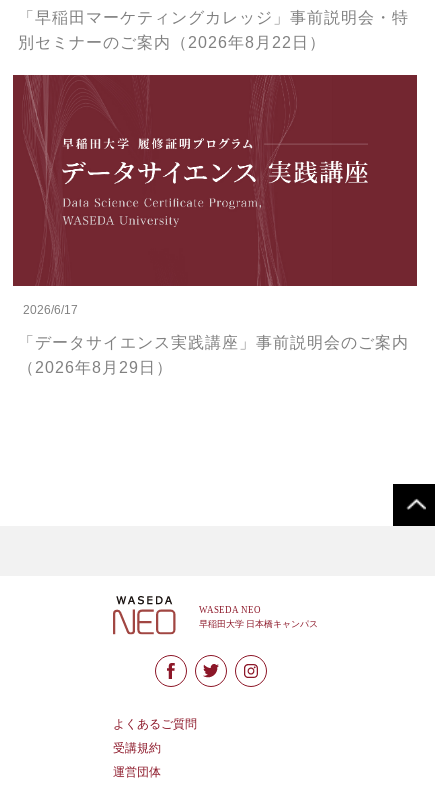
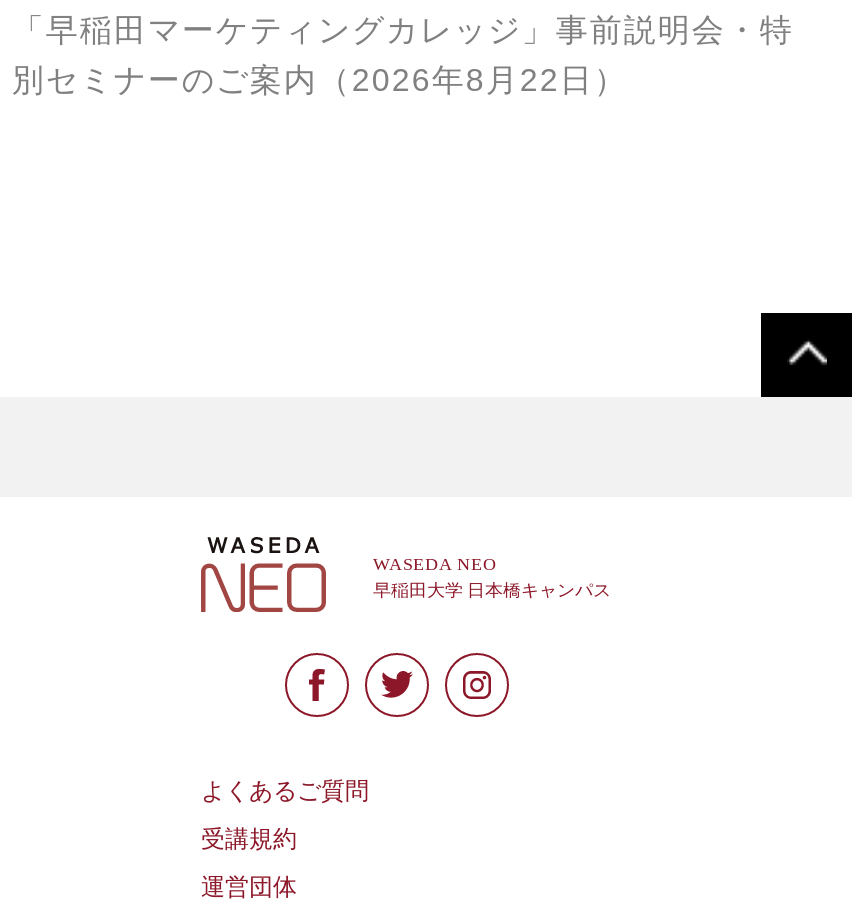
[12,74,418,376] [image] | 2026/6/17 | 「データサイエンス実践講座」事前説明会のご案内 | （2026年8月29日） -> none

